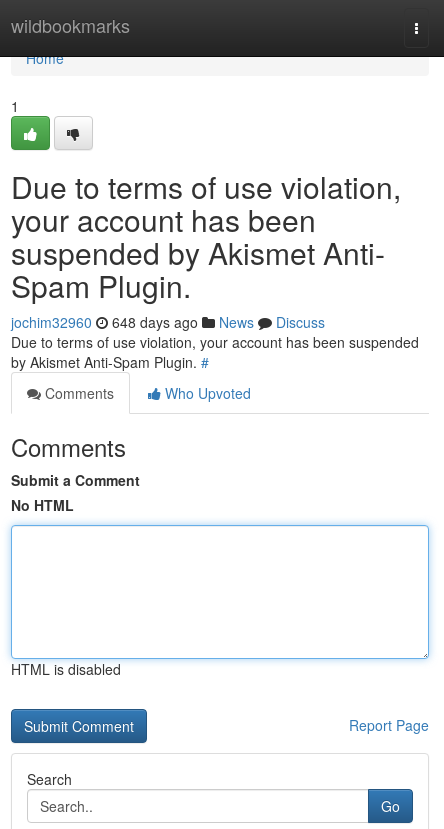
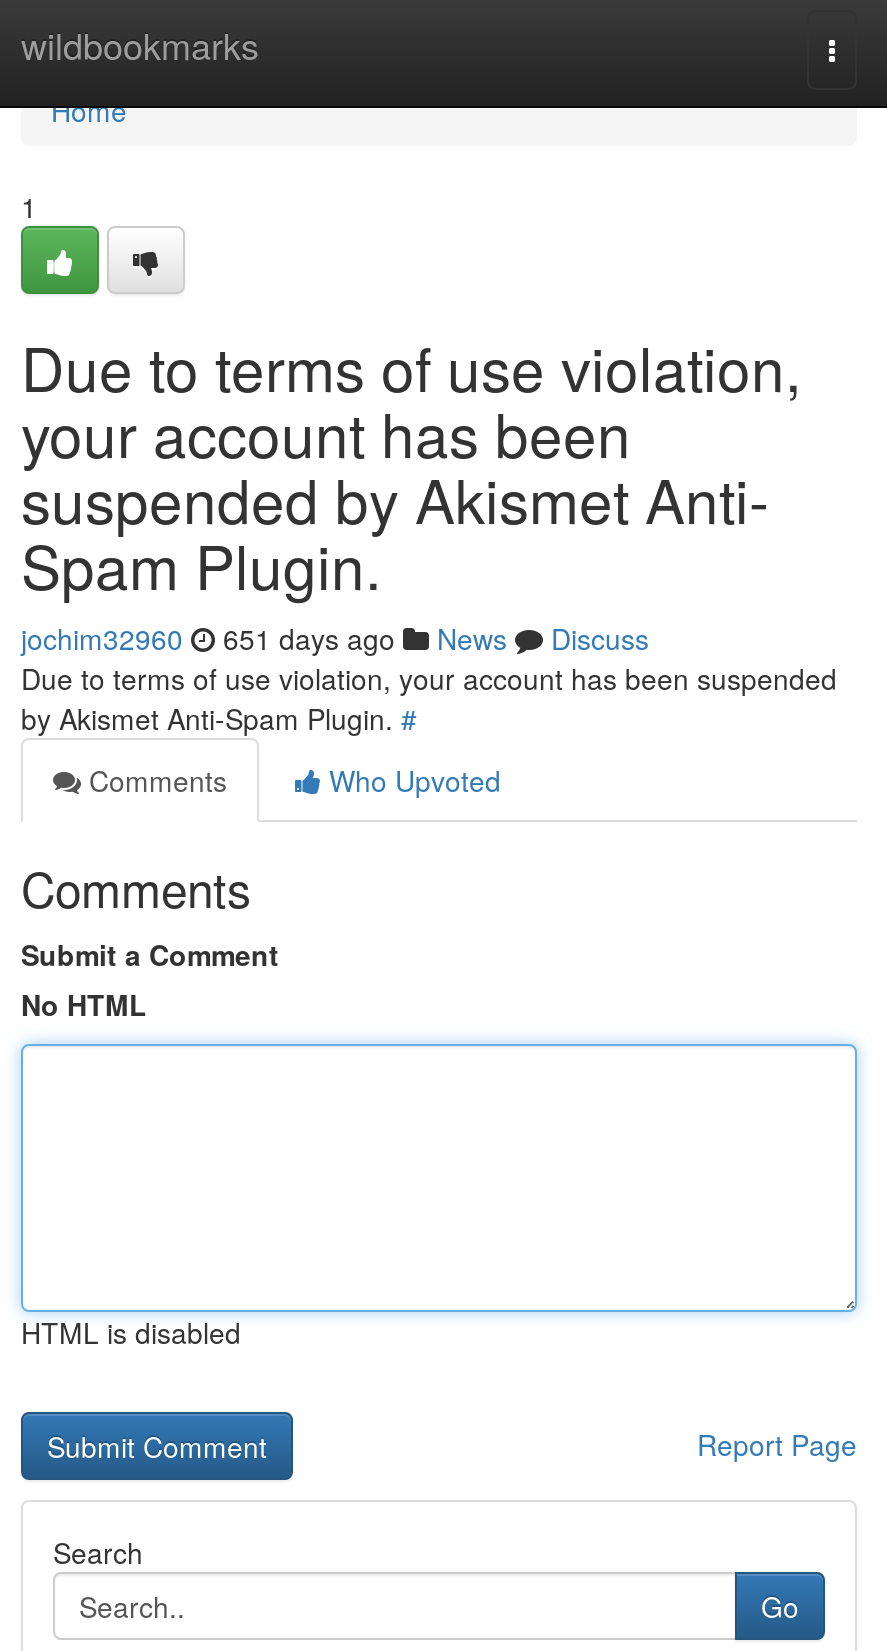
[11,312,325,332] jochim32960 648 days ago News Discuss -> [21,618,649,658] jochim32960 651 days ago News Discuss

